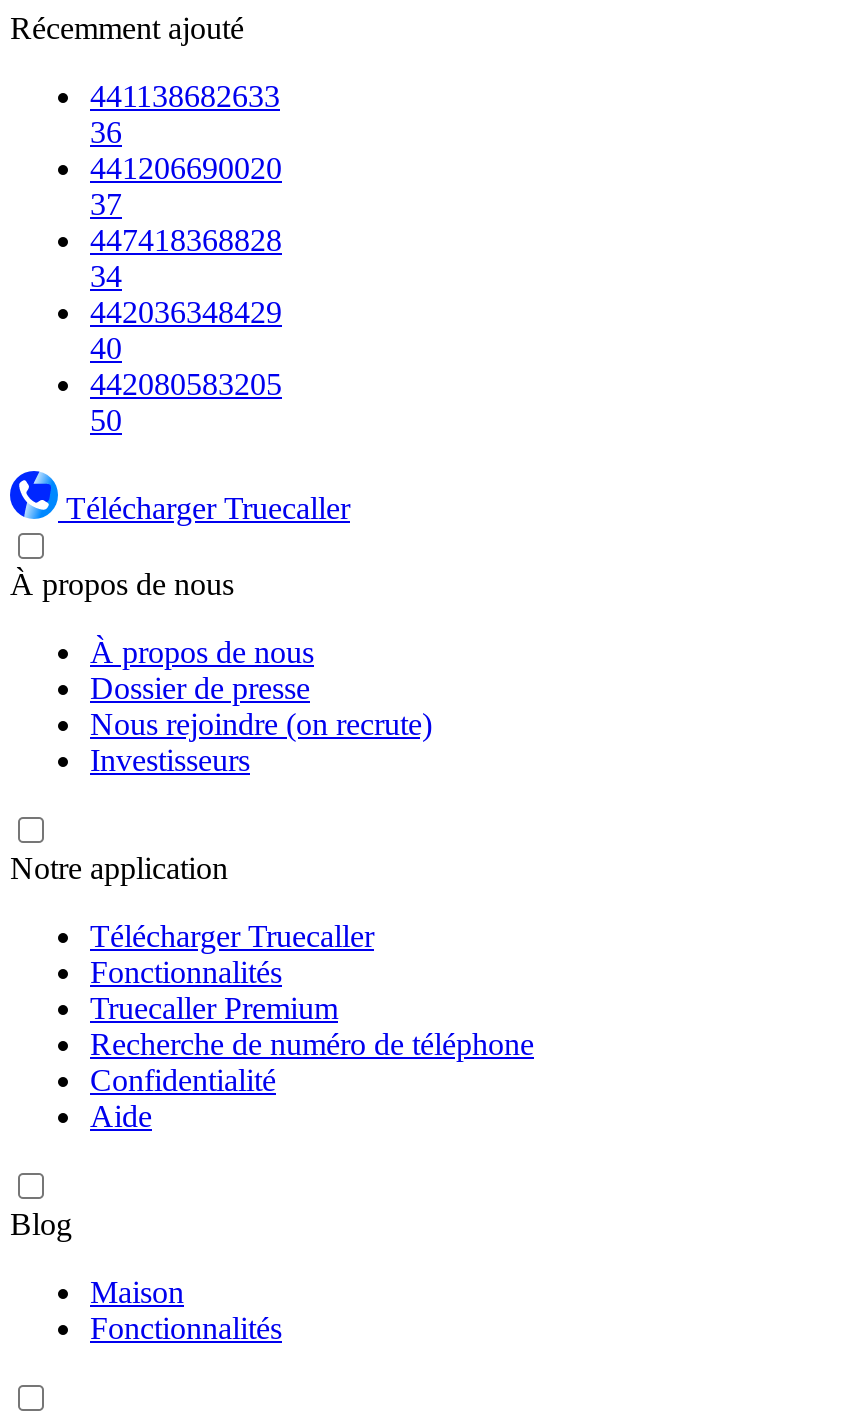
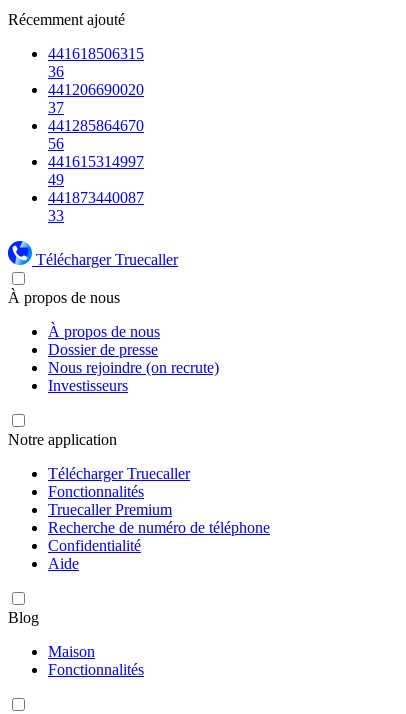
[90,79,280,113] 441138682633 -> [48,45,144,62] 441618506315
[90,223,282,257] 447418368828 -> [48,117,144,134] 441285864670
[90,259,122,293] 34 -> [48,135,64,152] 56
[90,295,282,329] 442036348429 -> [48,153,144,170] 441615314997
[90,331,122,365] 40 -> [48,171,64,188] 49
[90,367,282,401] 442080583205 -> [48,189,144,206] 441873440087
[90,403,122,437] 50 -> [48,207,64,224] 33

